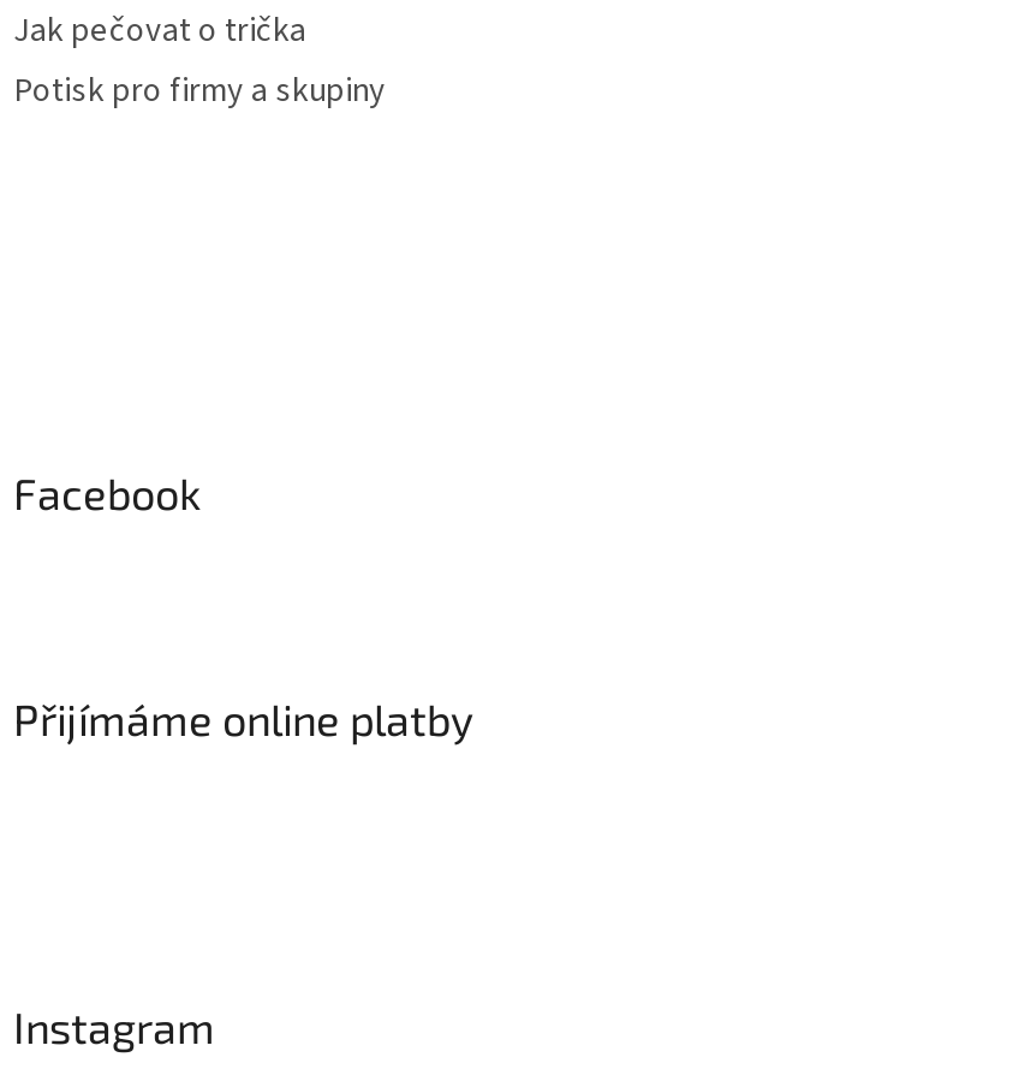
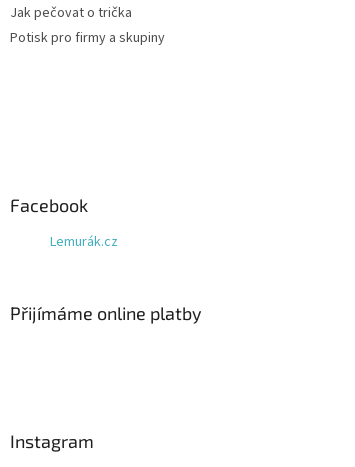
none -> [50,232,118,252] Lemurák.cz

